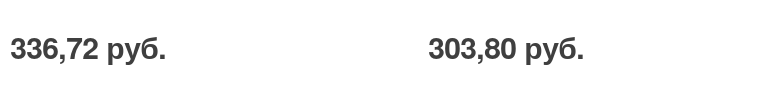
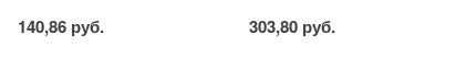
[10,24,166,68] 336,72 руб. -> [18,14,104,38] 140,86 руб.

